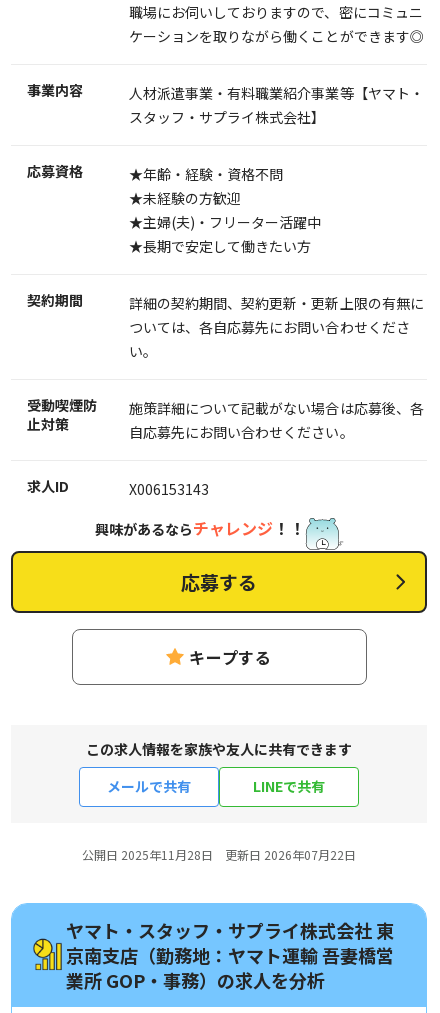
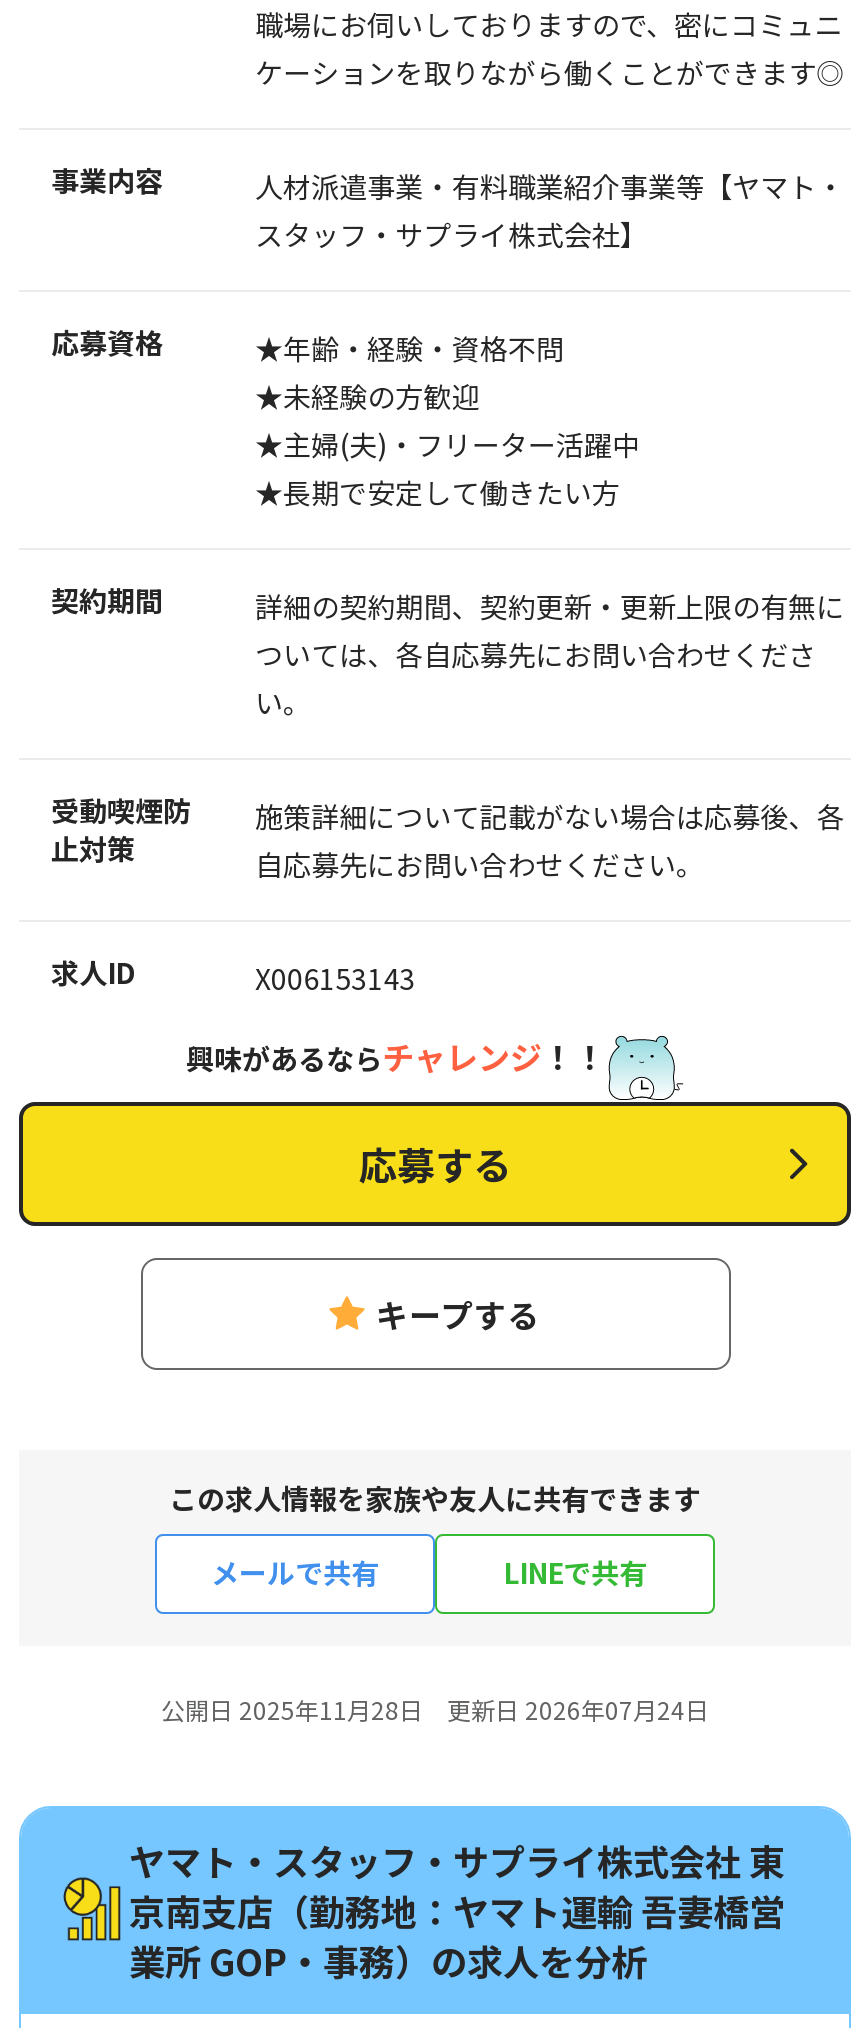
[82,846,356,863] 公開日 2025年11月28日 更新日 2026年07月22日 -> [161,1692,709,1726] 公開日 2025年11月28日 更新日 2026年07月24日

